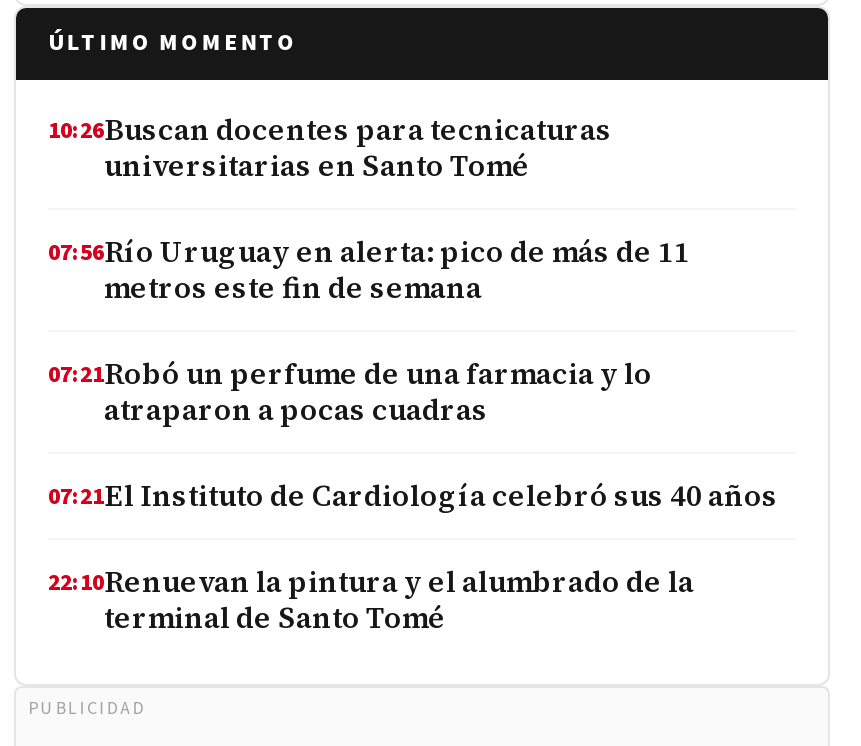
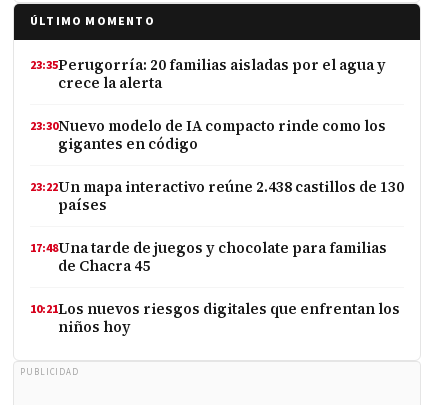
[48,111,612,187] 10:26Buscan docentes para tecnicaturas | universitarias en Santo Tomé -> [30,55,386,93] 23:35Perugorría: 20 familias aisladas por el agua y | crece la alerta
[48,233,690,309] 07:56Río Uruguay en alerta: pico de más de 11 | metros este fin de semana -> [30,116,386,154] 23:30Nuevo modelo de IA compacto rinde como los | gigantes en código
[48,355,652,431] 07:21Robó un perfume de una farmacia y lo | atraparon a pocas cuadras -> [30,177,404,215] 23:22Un mapa interactivo reúne 2.438 castillos de 130 | países
[48,477,778,517] 07:21El Instituto de Cardiología celebró sus 40 años -> [30,238,387,276] 17:48Una tarde de juegos y chocolate para familias | de Chacra 45
[48,563,694,639] 22:10Renuevan la pintura y el alumbrado de la | terminal de Santo Tomé -> [30,299,400,337] 10:21Los nuevos riesgos digitales que enfrentan los | niños hoy

